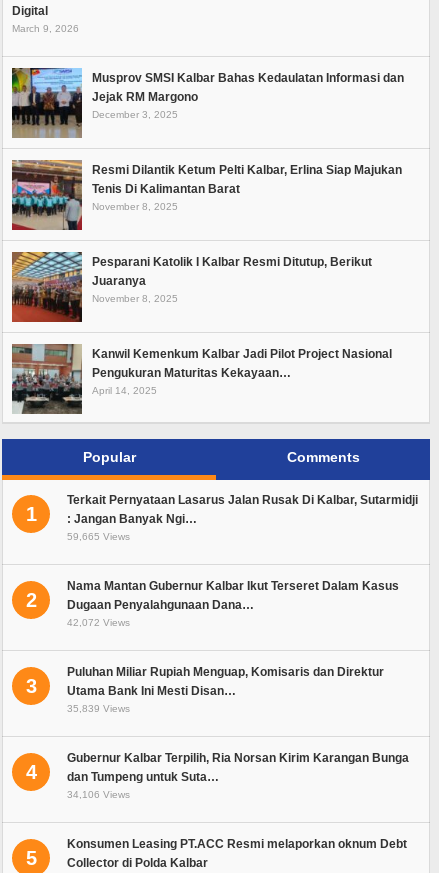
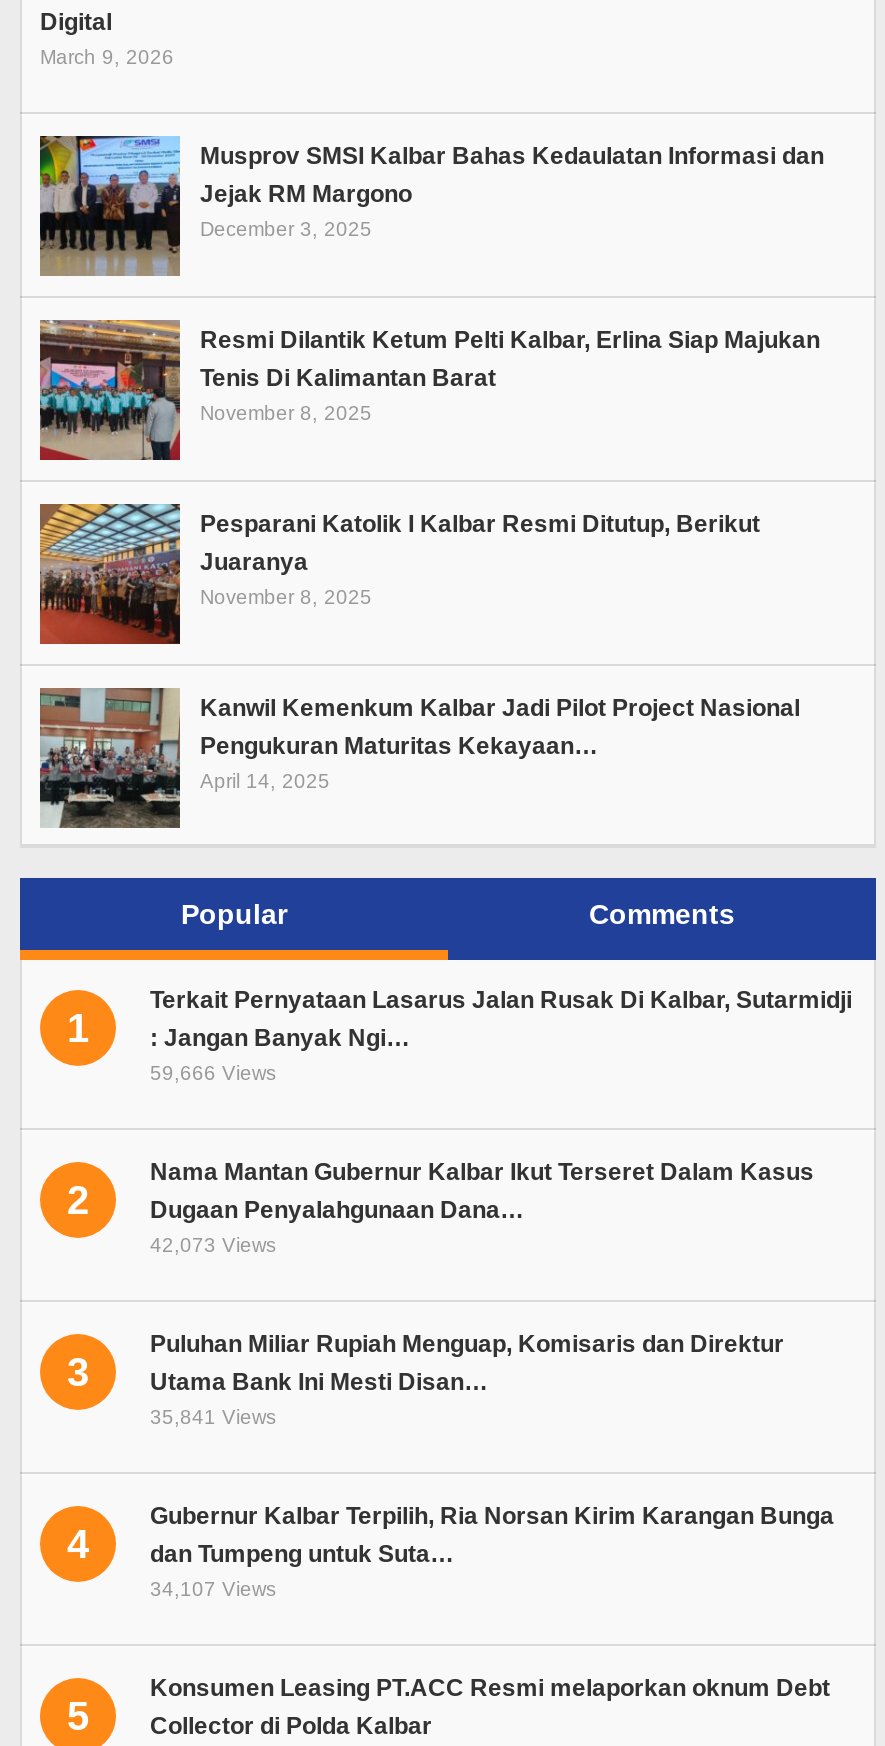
[67,531,130,542] 59,665 Views -> [150,1061,276,1083] 59,666 Views
[67,617,130,628] 42,072 Views -> [150,1233,276,1255] 42,073 Views
[67,703,130,714] 35,839 Views -> [150,1405,276,1427] 35,841 Views
[67,789,130,800] 34,106 Views -> [150,1577,276,1599] 34,107 Views

